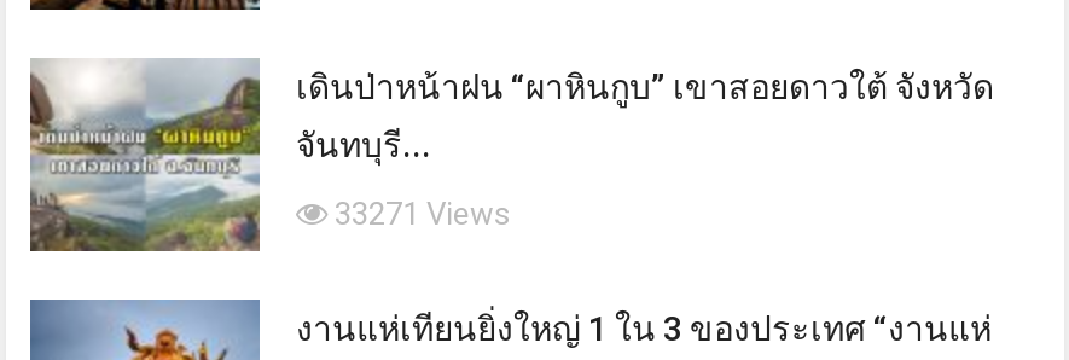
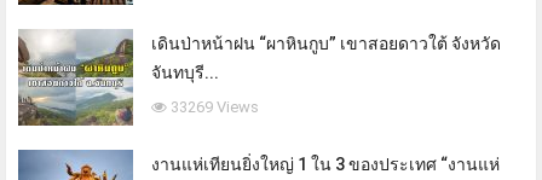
[327,196,511,232] 33271 Views -> [167,98,259,116] 33269 Views

